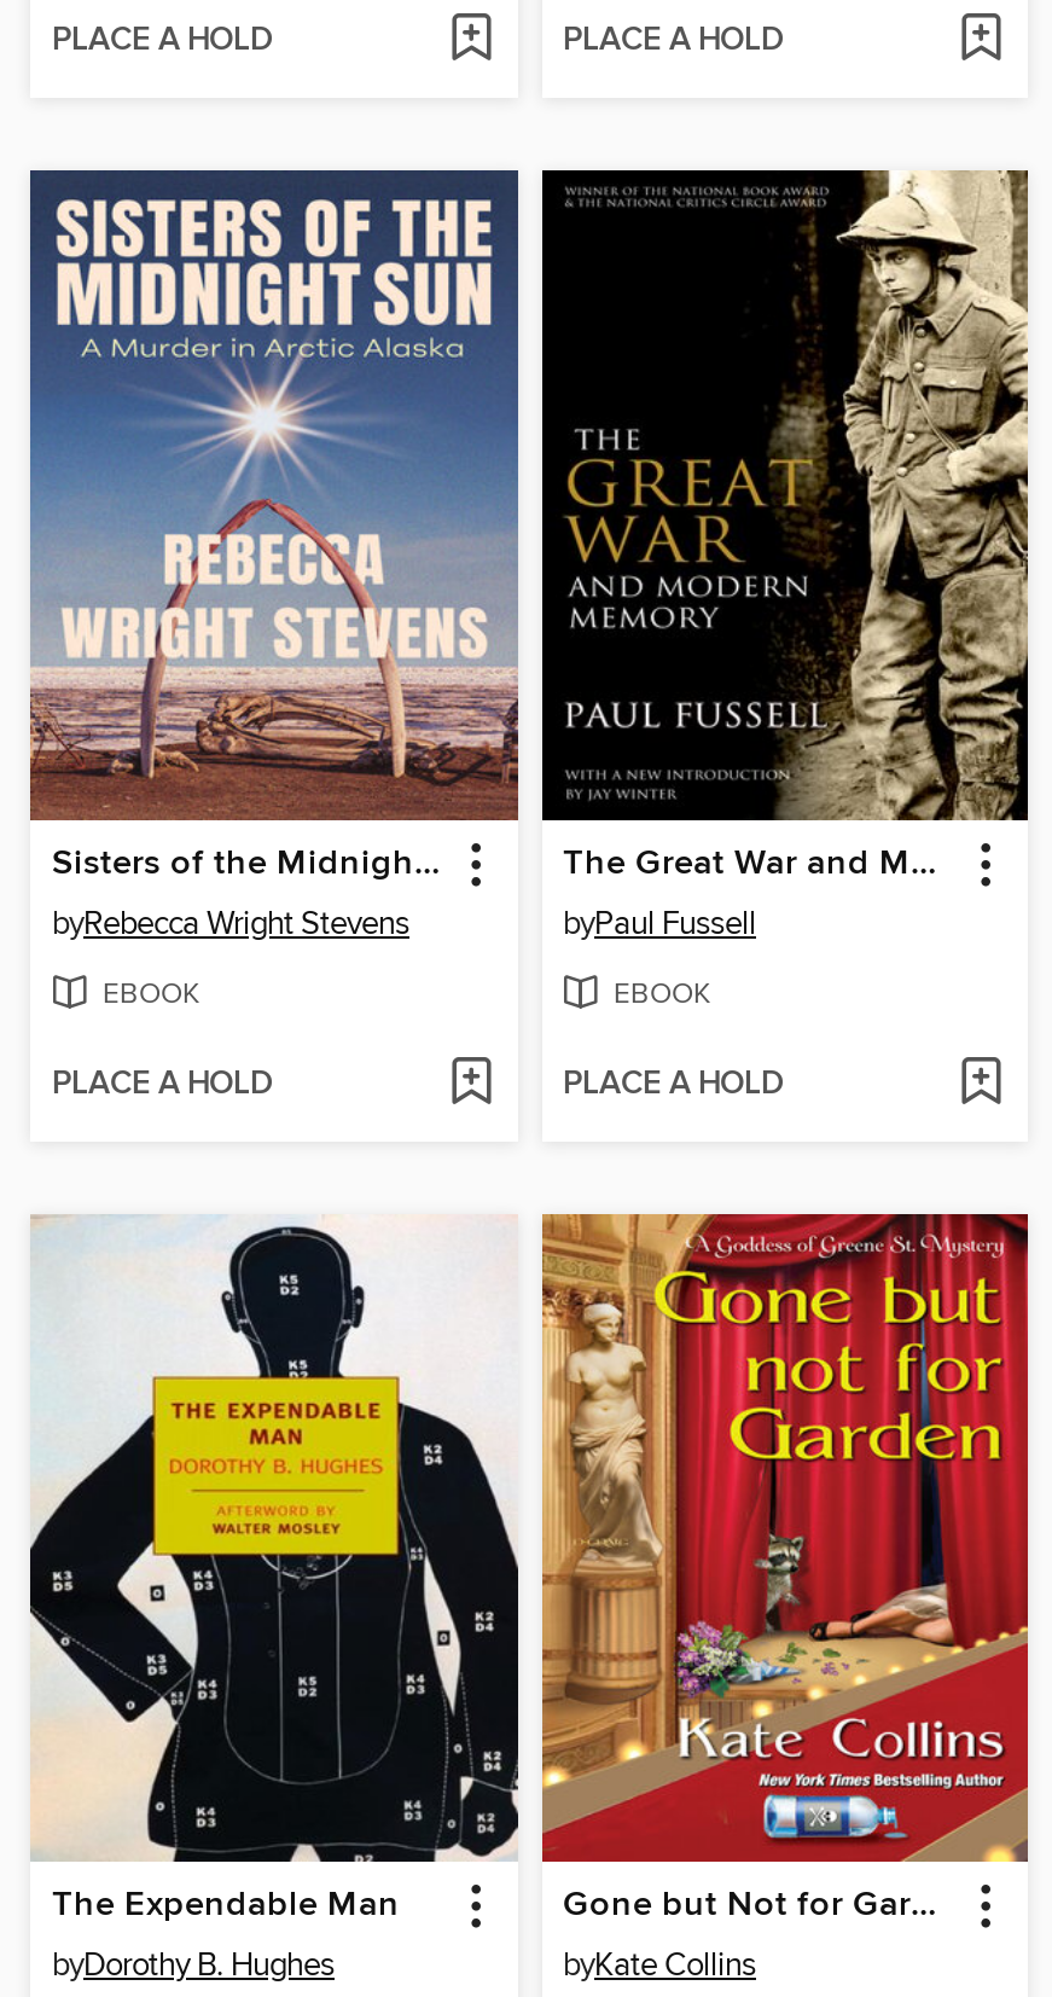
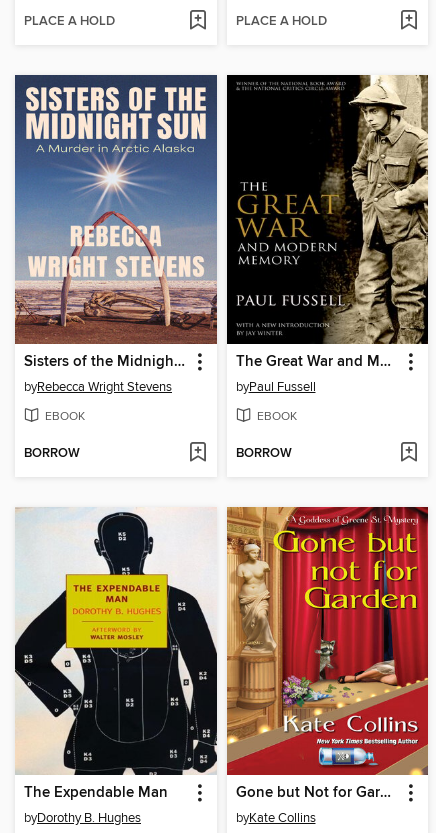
[52,1064,272,1105] PLACE A HOLD -> [24,445,80,462] BORROW
[563,1064,783,1105] PLACE A HOLD -> [235,445,291,462] BORROW

